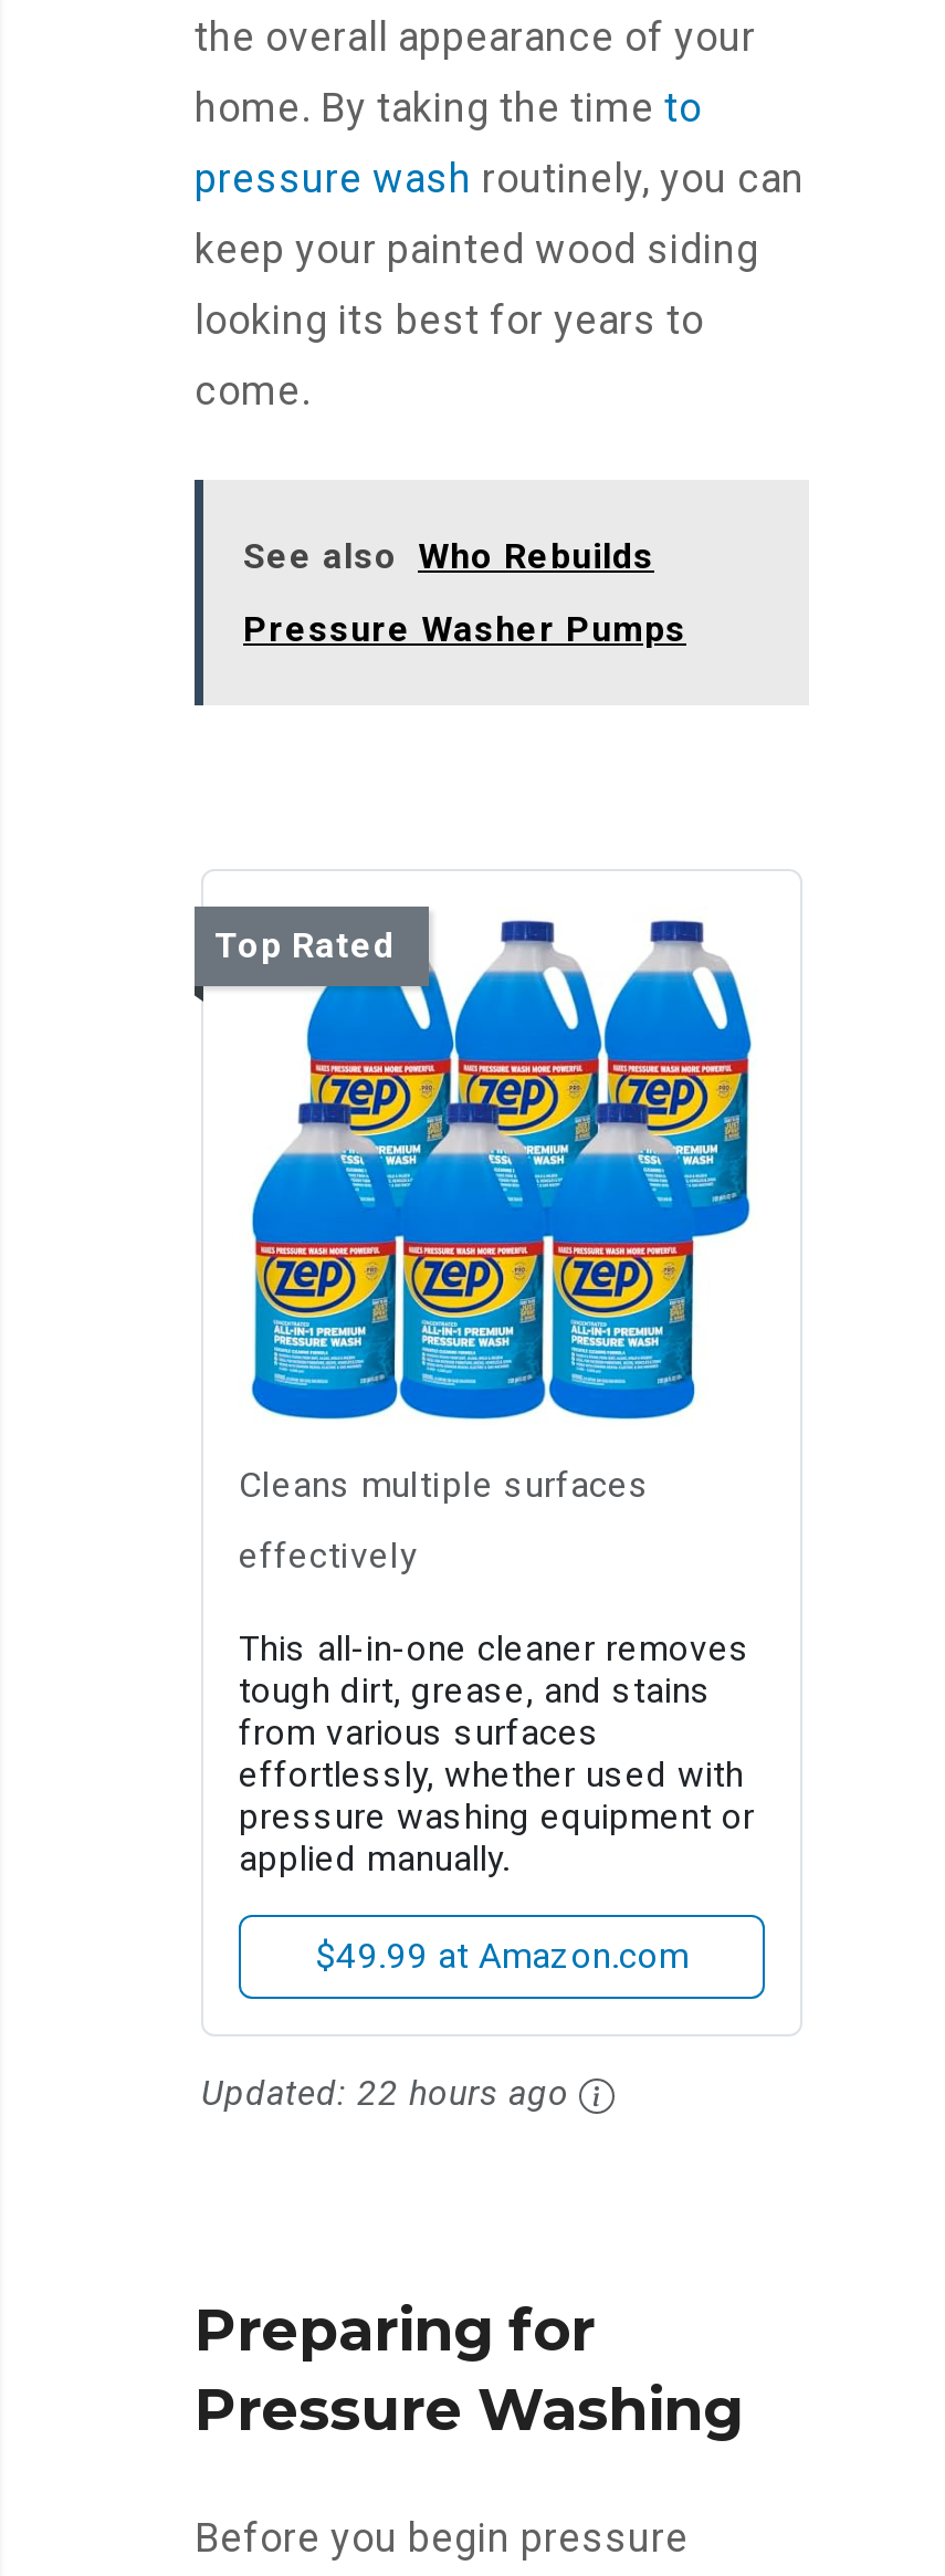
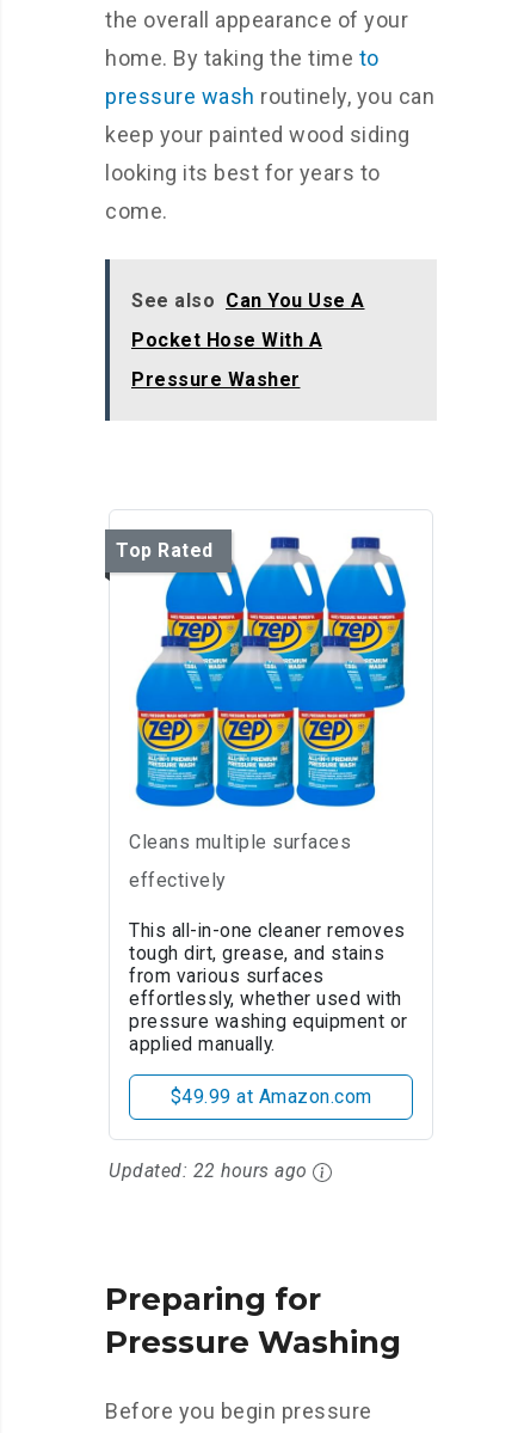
[243,535,686,650] See also Who Rebuilds | Pressure Washer Pumps -> [131,289,365,391] See also Can You Use A | Pocket Hose With A | Pressure Washer

